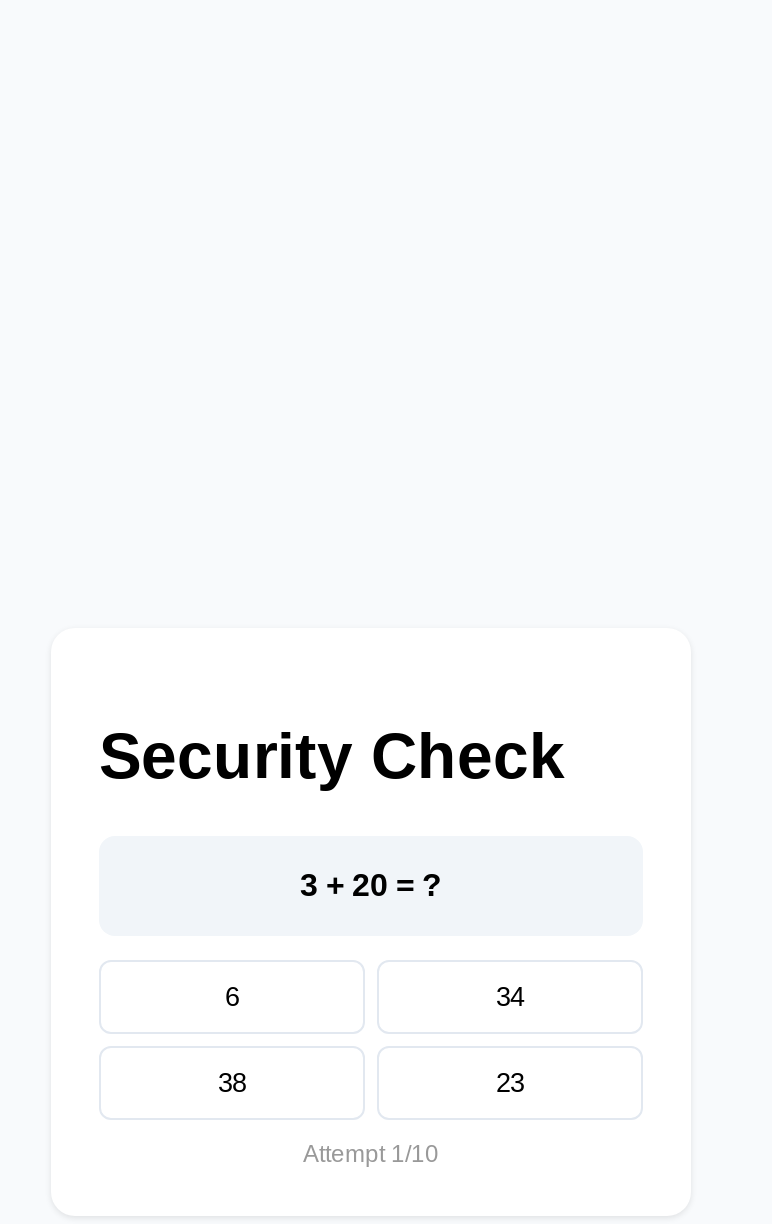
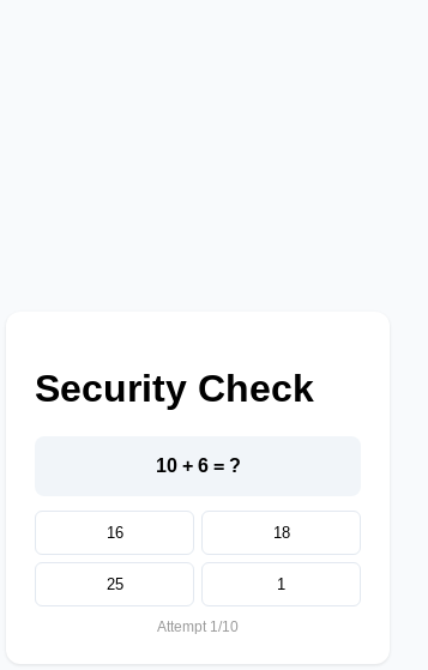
[300,868,442,902] 3 + 20 = ? -> [155,455,240,476] 10 + 6 = ?
[225,982,239,1012] 6 -> [106,524,123,542] 16
[496,982,524,1012] 34 -> [273,524,290,542] 18
[218,1068,246,1098] 38 -> [106,575,123,593] 25
[496,1068,524,1098] 23 -> [277,575,285,593] 1

